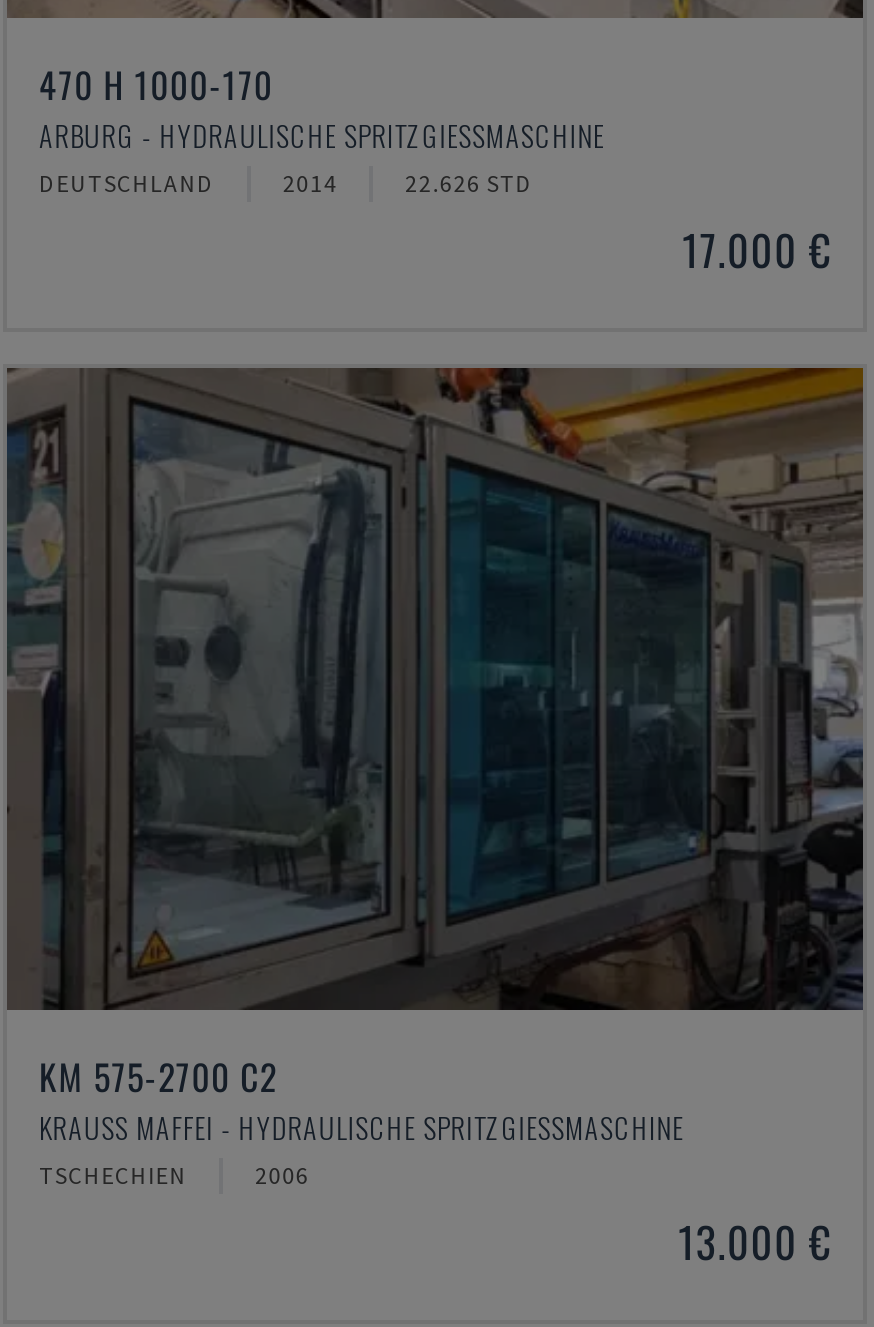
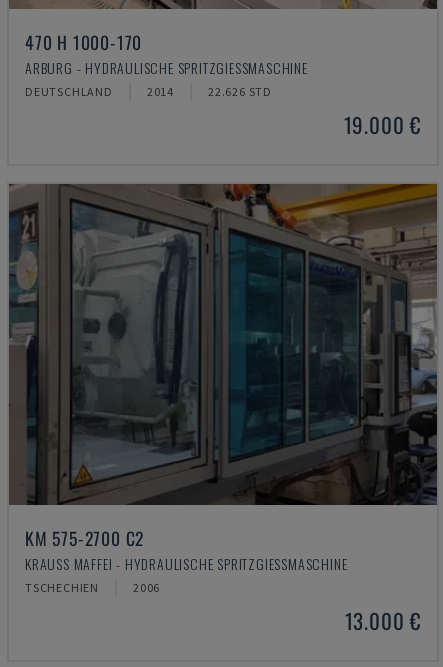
[682,218,831,280] 17.000 € -> [344,109,421,140] 19.000 €

